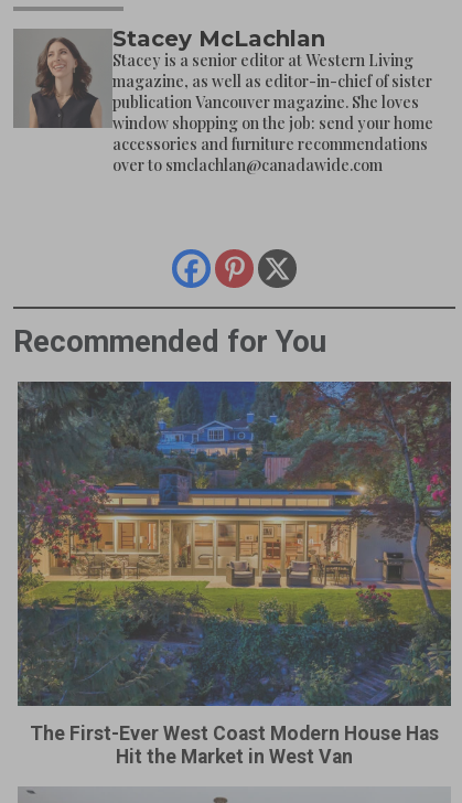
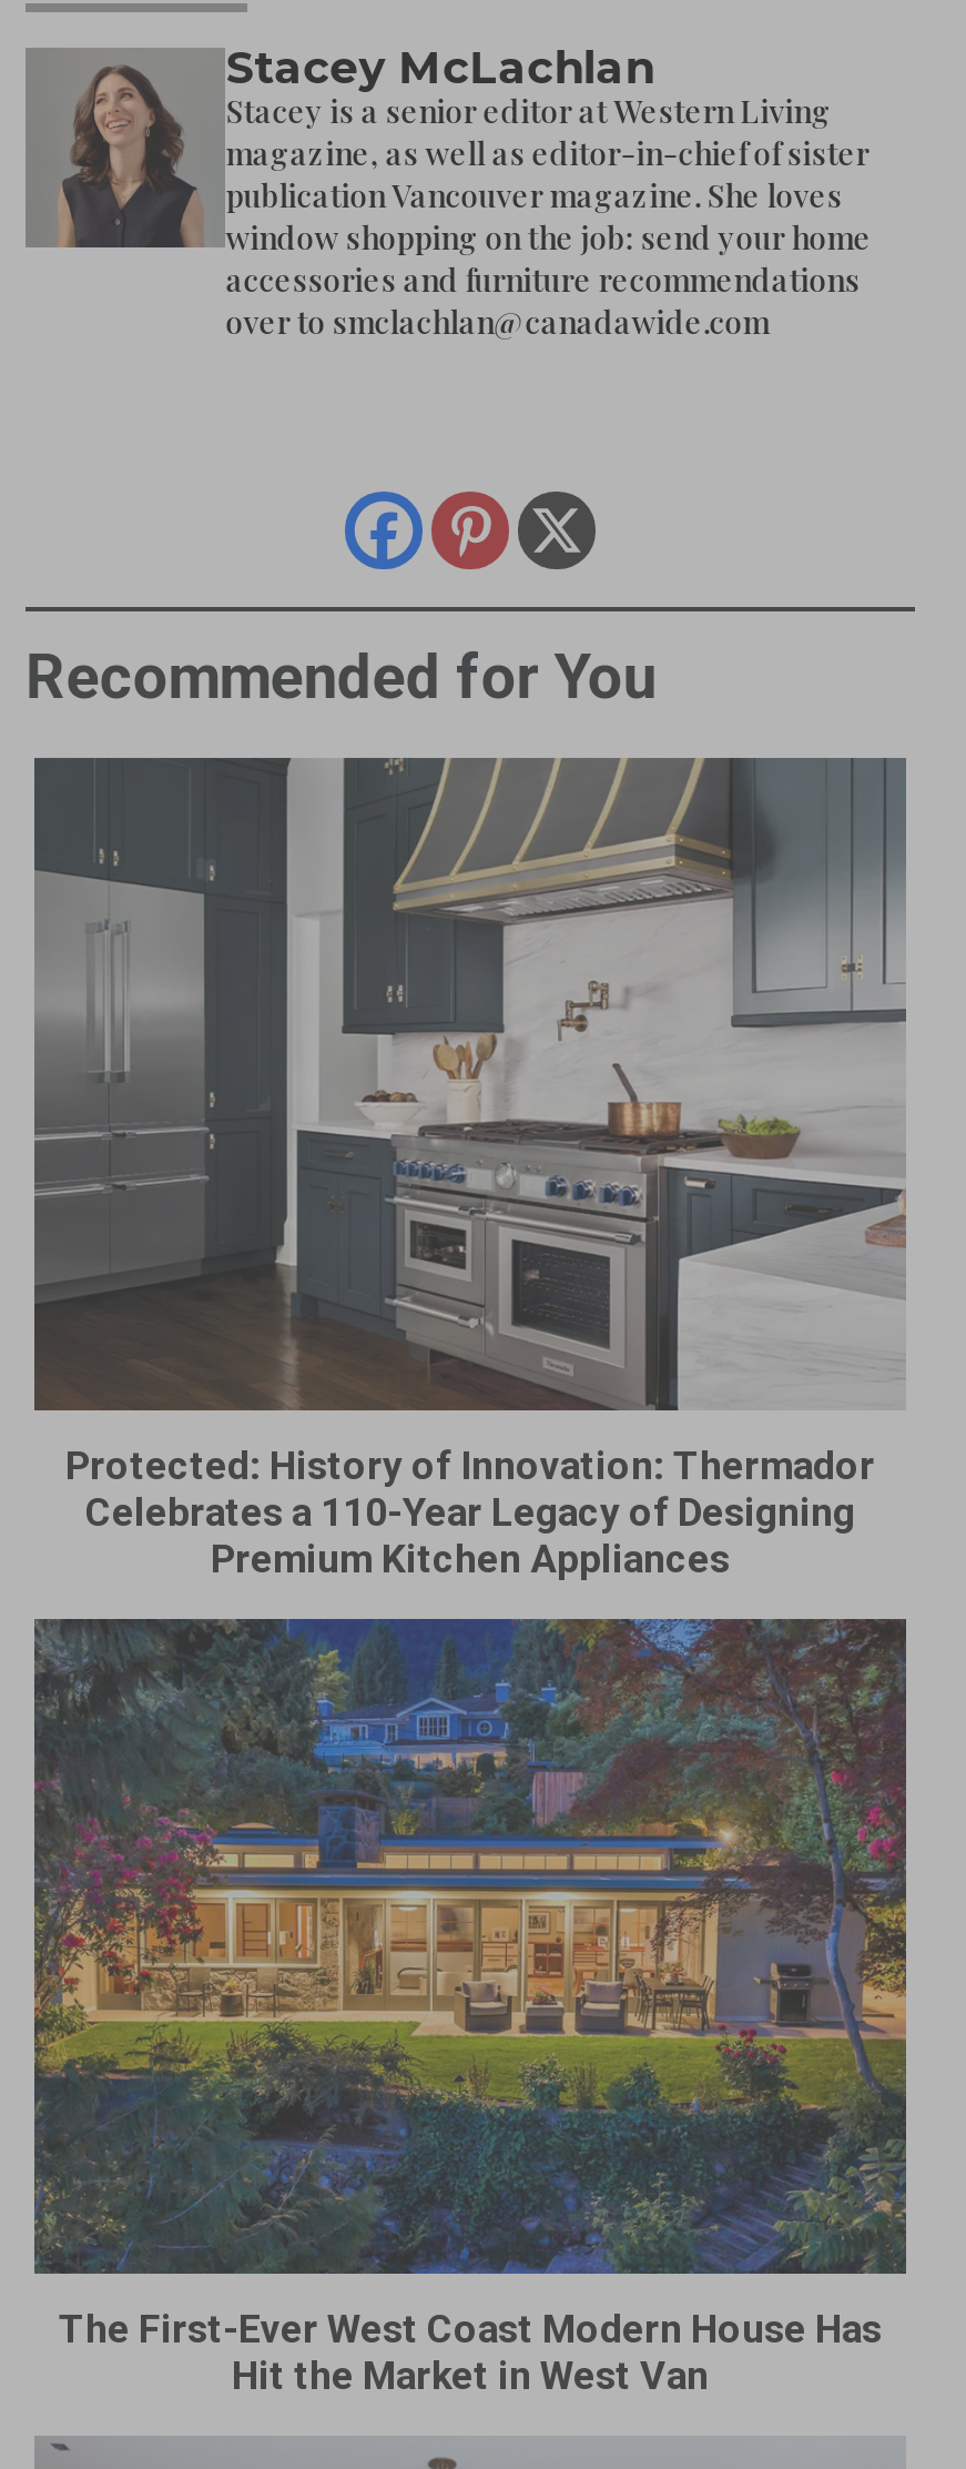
none -> [34,756,908,1582] [image] | Protected: History of Innovation: Thermador | Celebrates a 110-Year Legacy of Designing | Premium Kitchen Appliances

